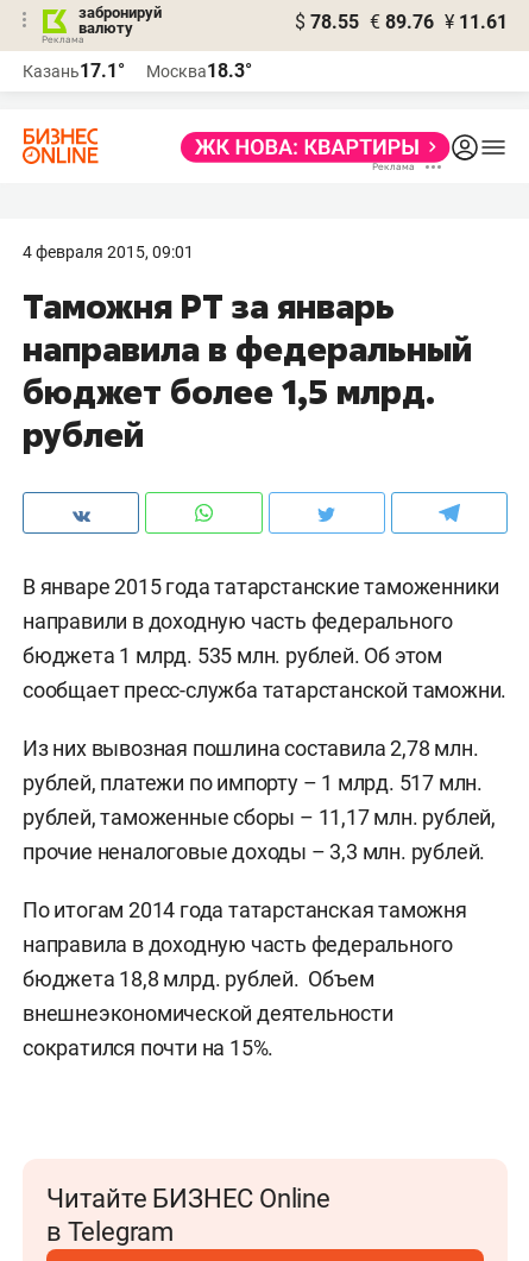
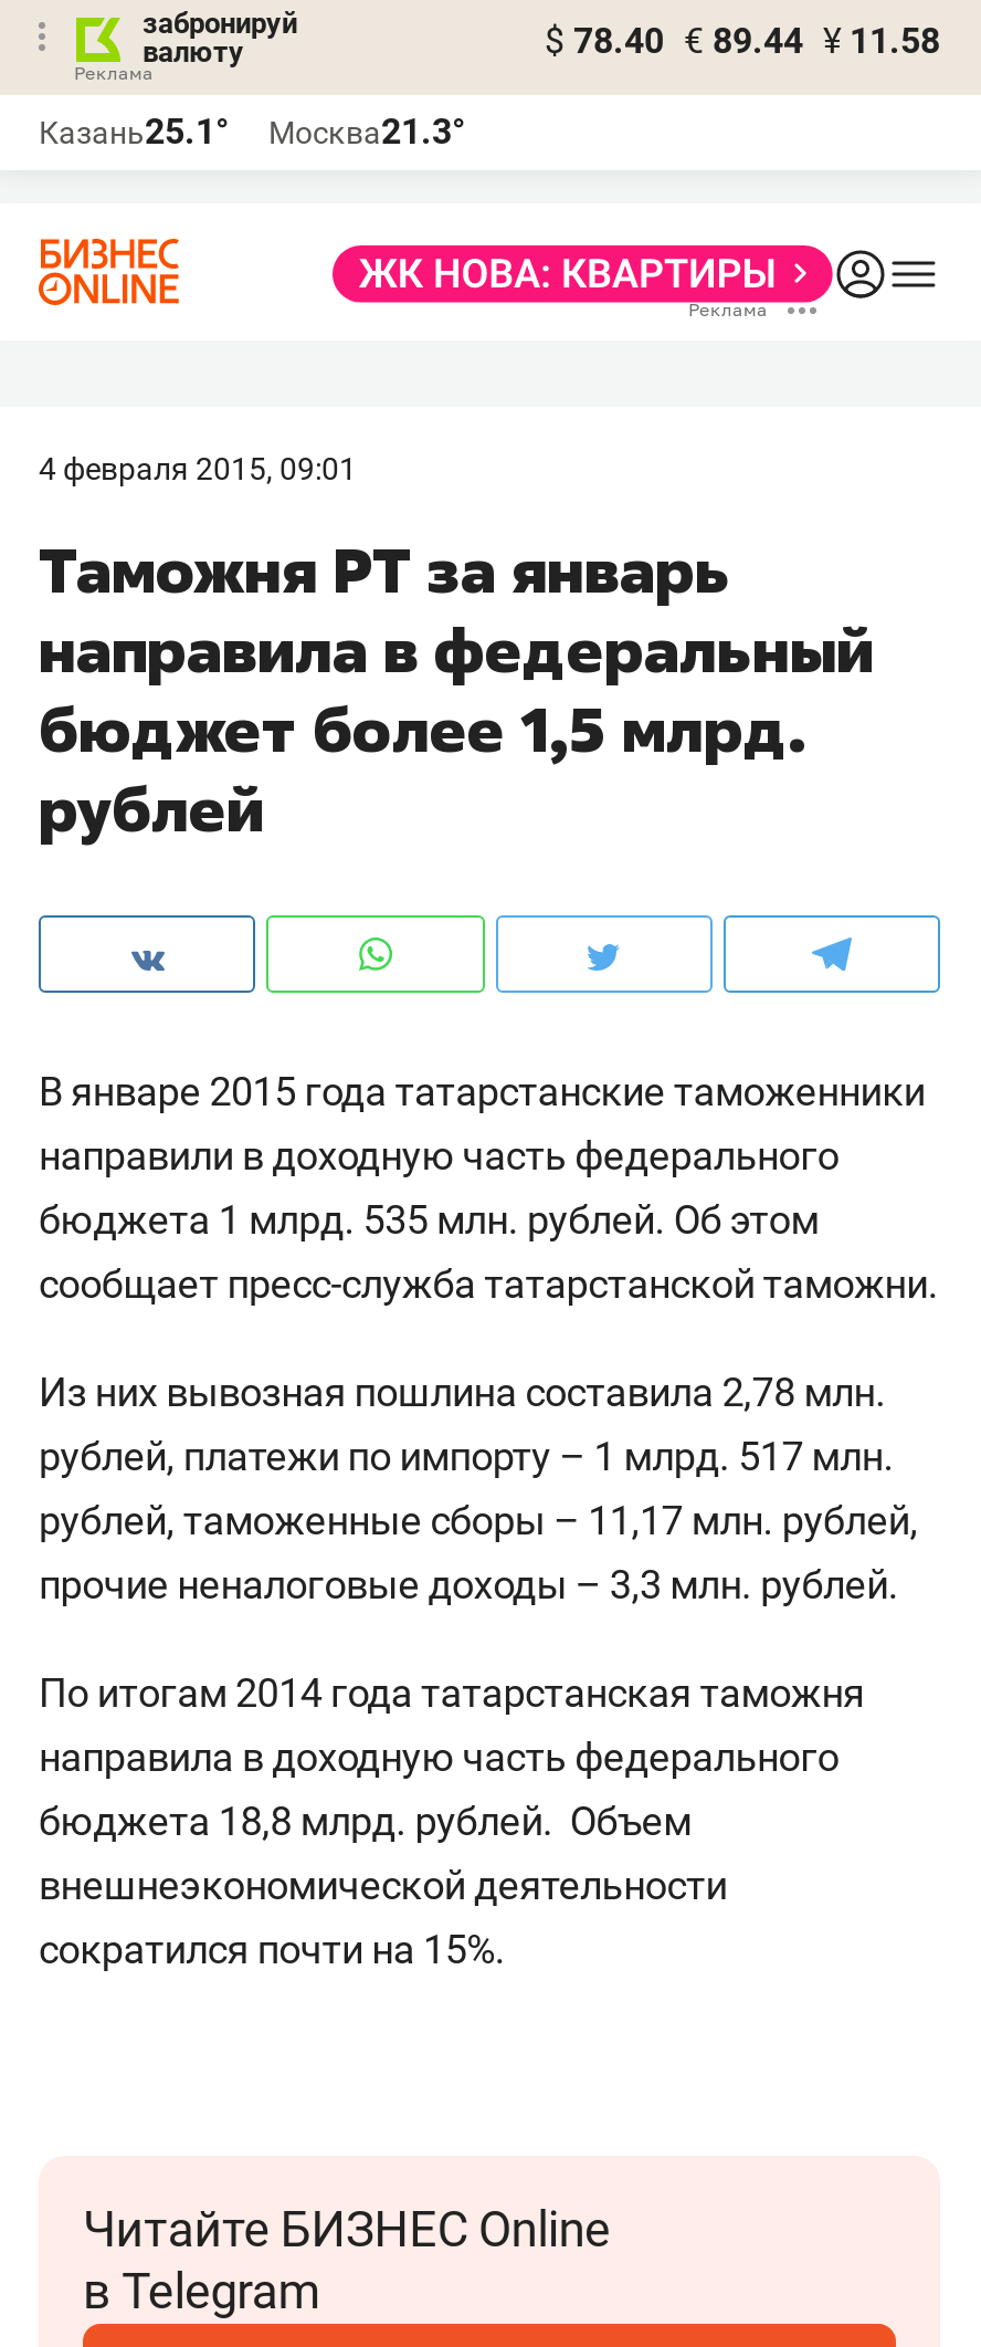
[295,11,508,33] $ 78.55 € 89.76 ¥ 11.61 -> [545,20,940,62] $ 78.40 € 89.44 ¥ 11.58
[23,59,125,82] Казань17.1° -> [39,111,229,153] Казань25.1°
[146,59,252,82] Москва18.3° -> [268,111,465,153] Москва21.3°

